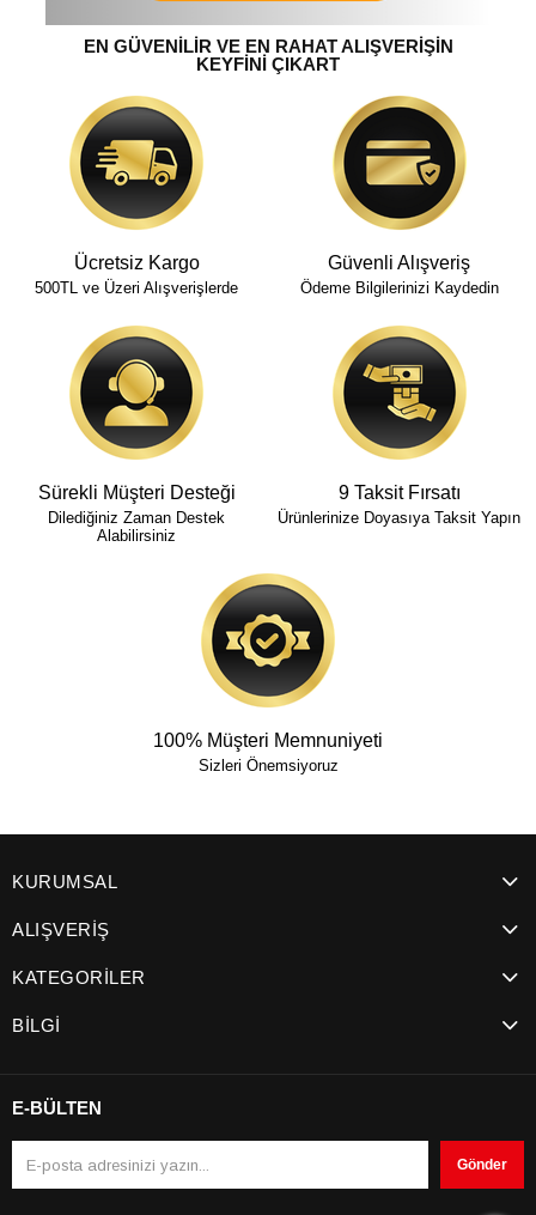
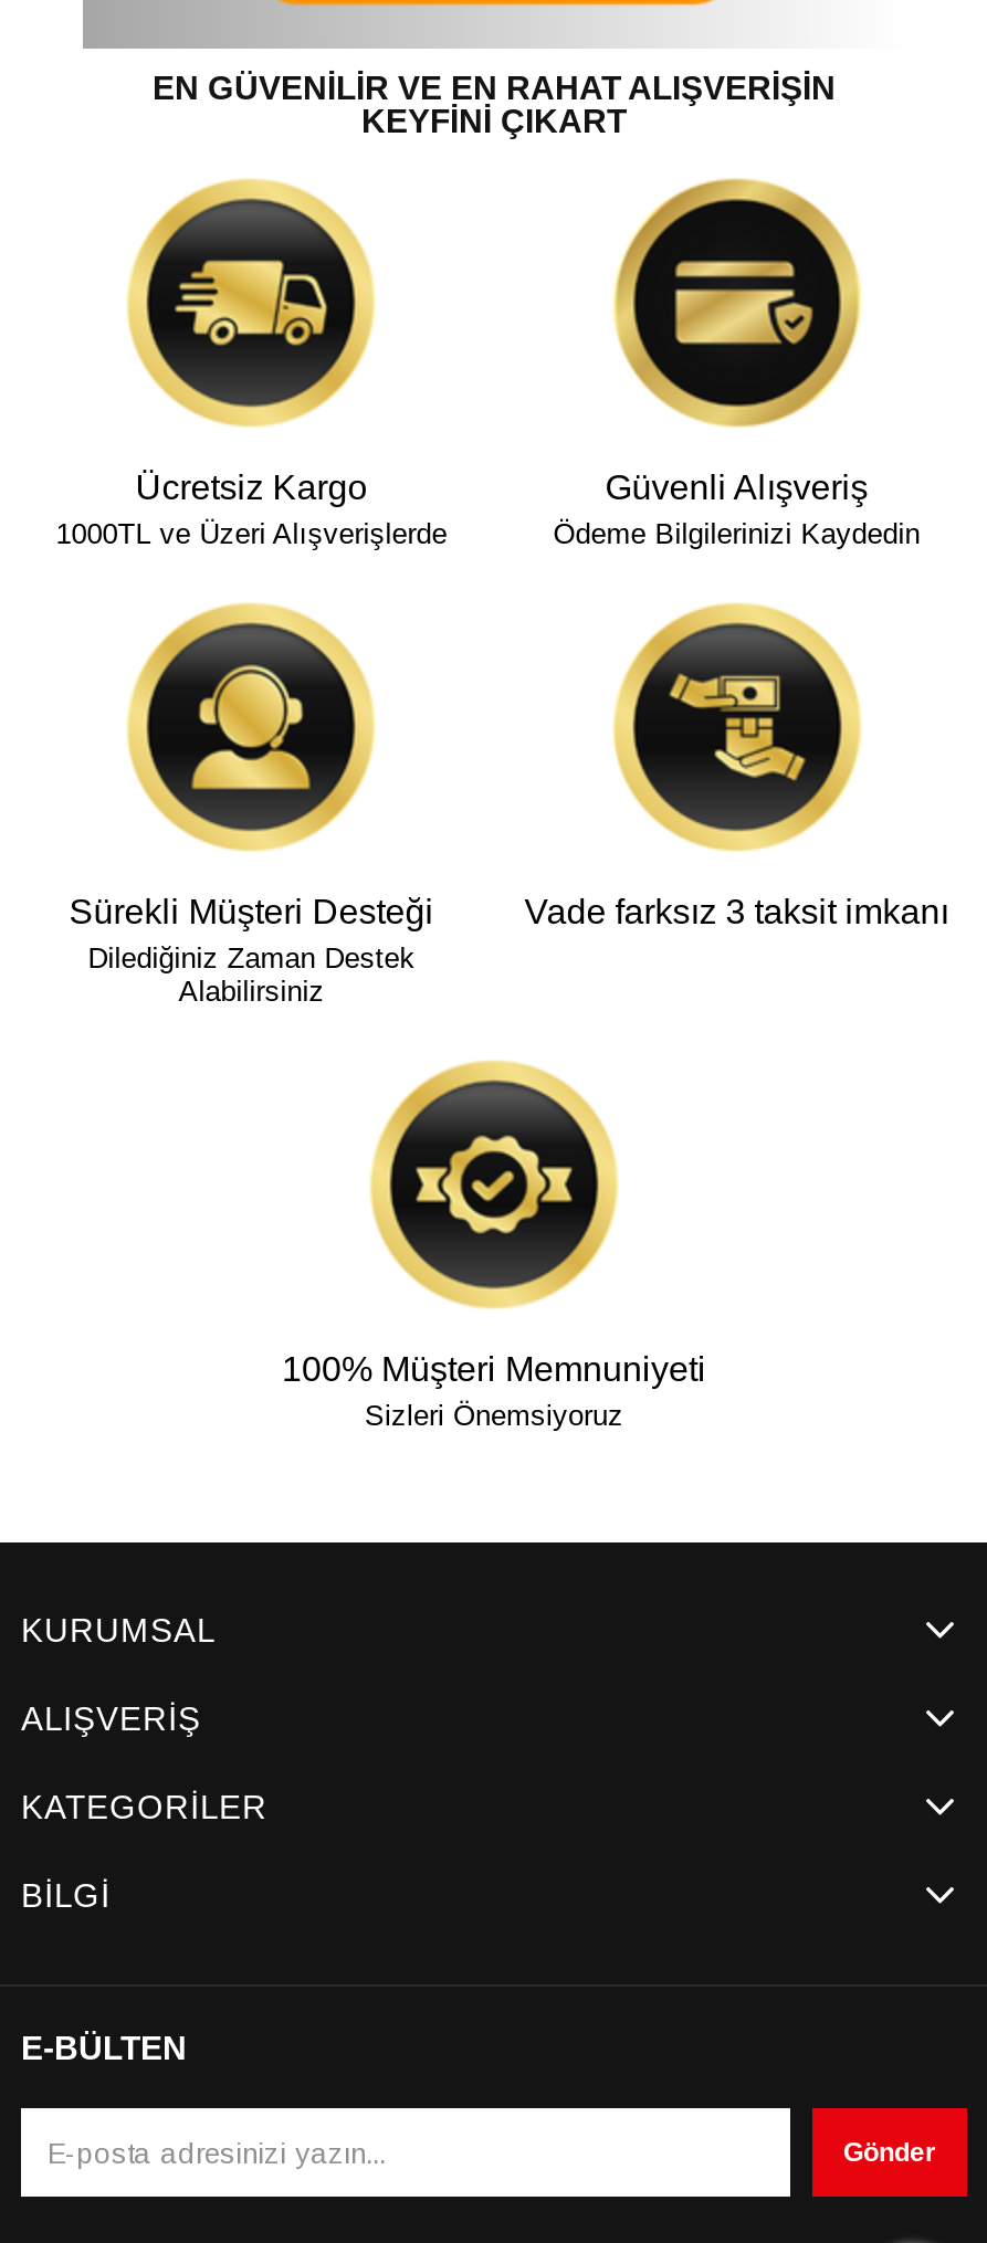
[35,279,238,297] 500TL ve Üzeri Alışverişlerde -> [56,516,447,549] 1000TL ve Üzeri Alışverişlerde
[278,483,521,527] 9 Taksit Fırsatı | Ürünlerinize Doyasıya Taksit Yapın -> [525,891,949,929] Vade farksız 3 taksit imkanı

